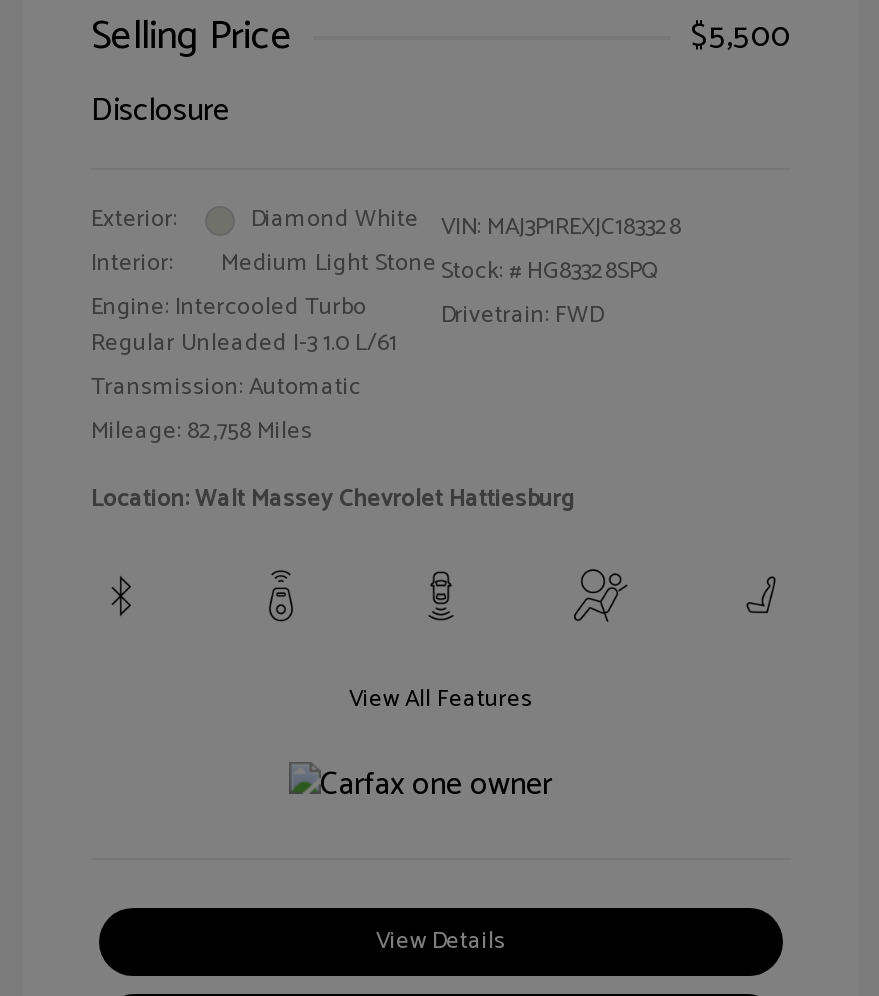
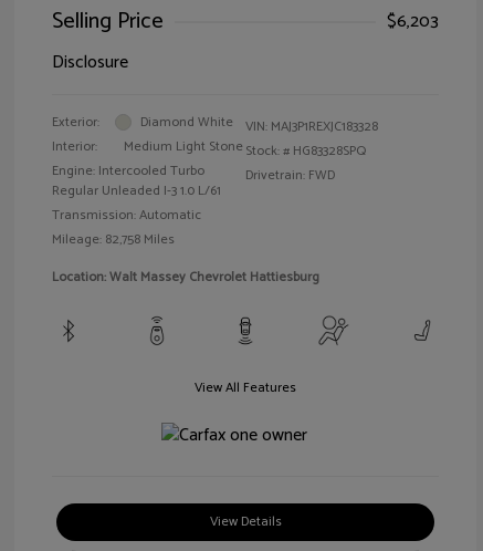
[691,11,791,65] $5,500 -> [387,6,439,36] $6,203

